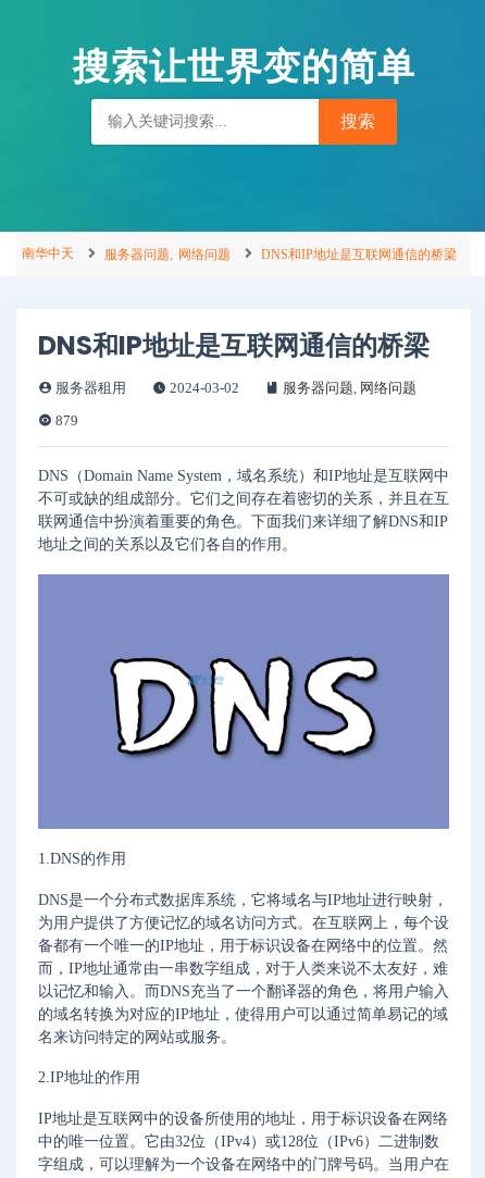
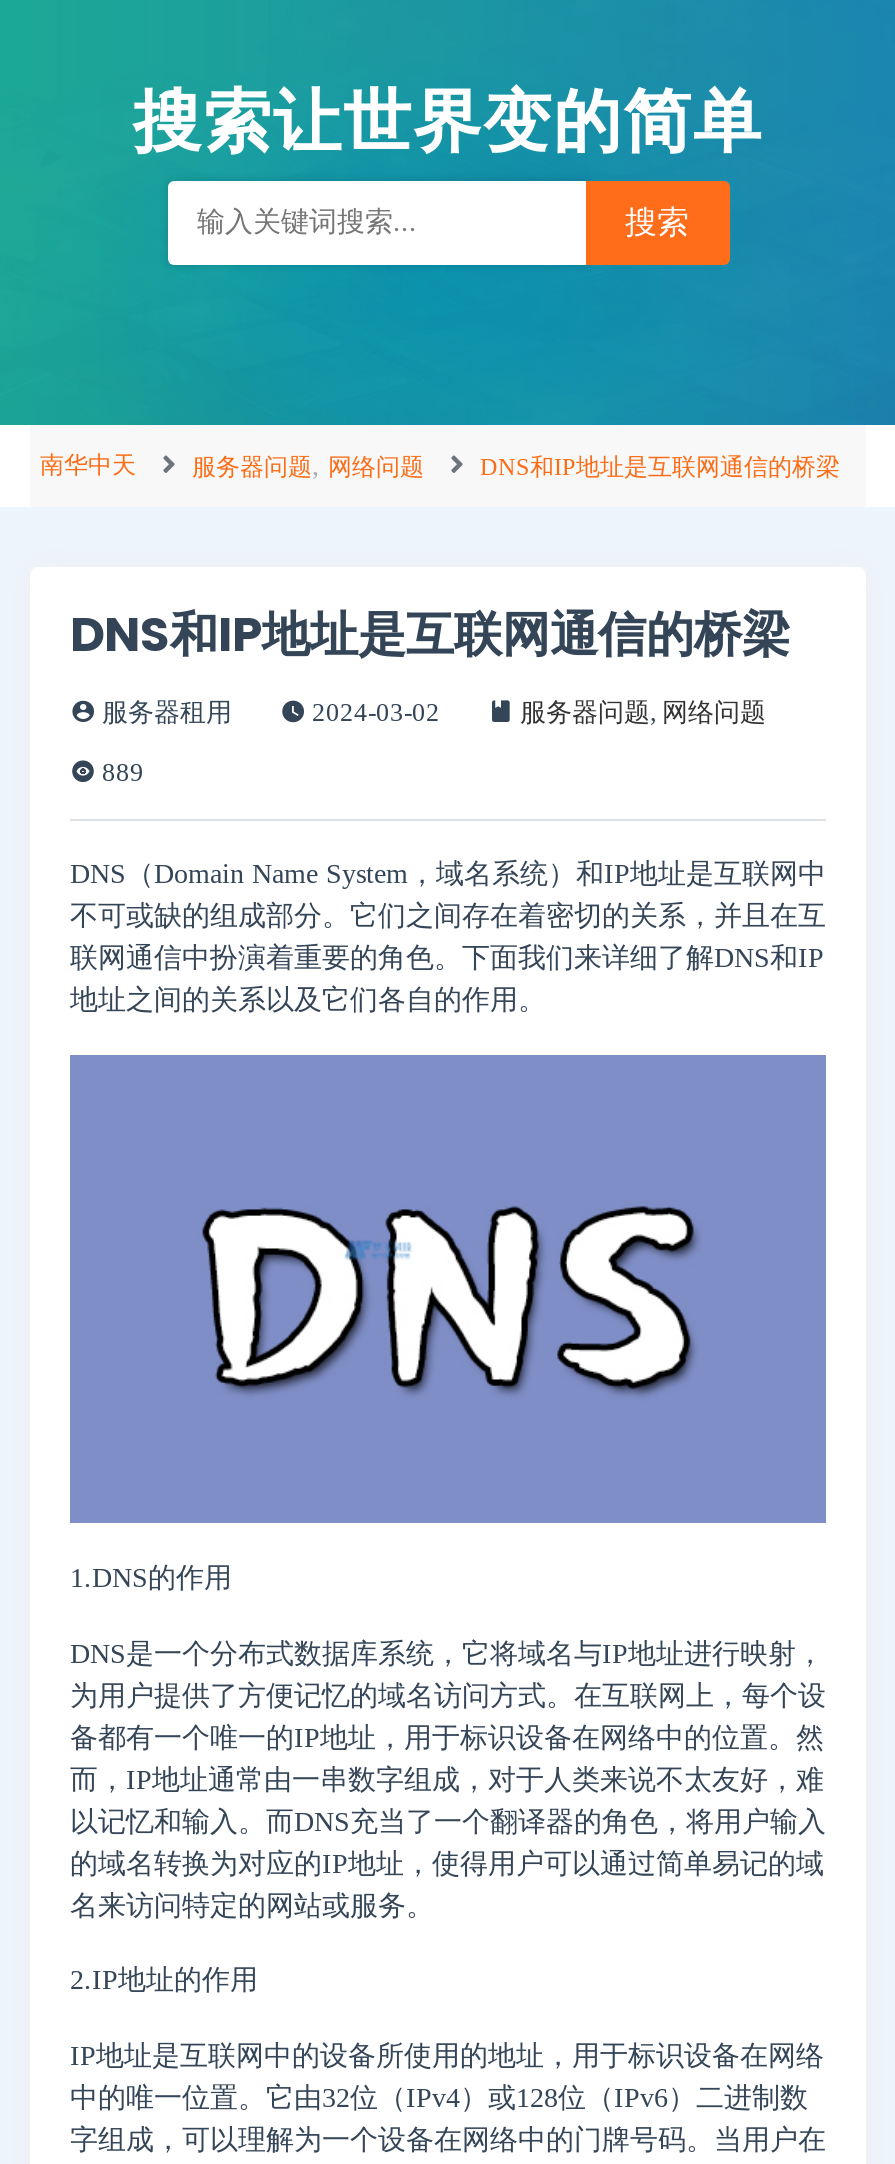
[52,412,78,429] 879 -> [96,757,144,787] 889

